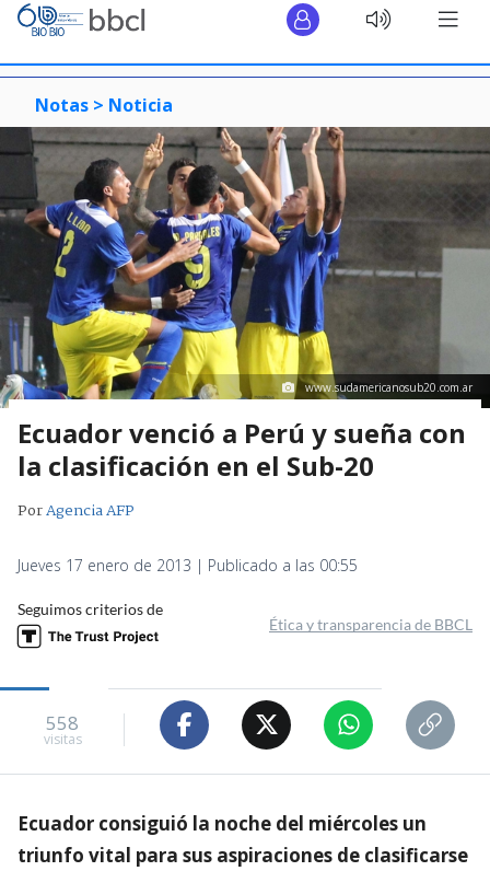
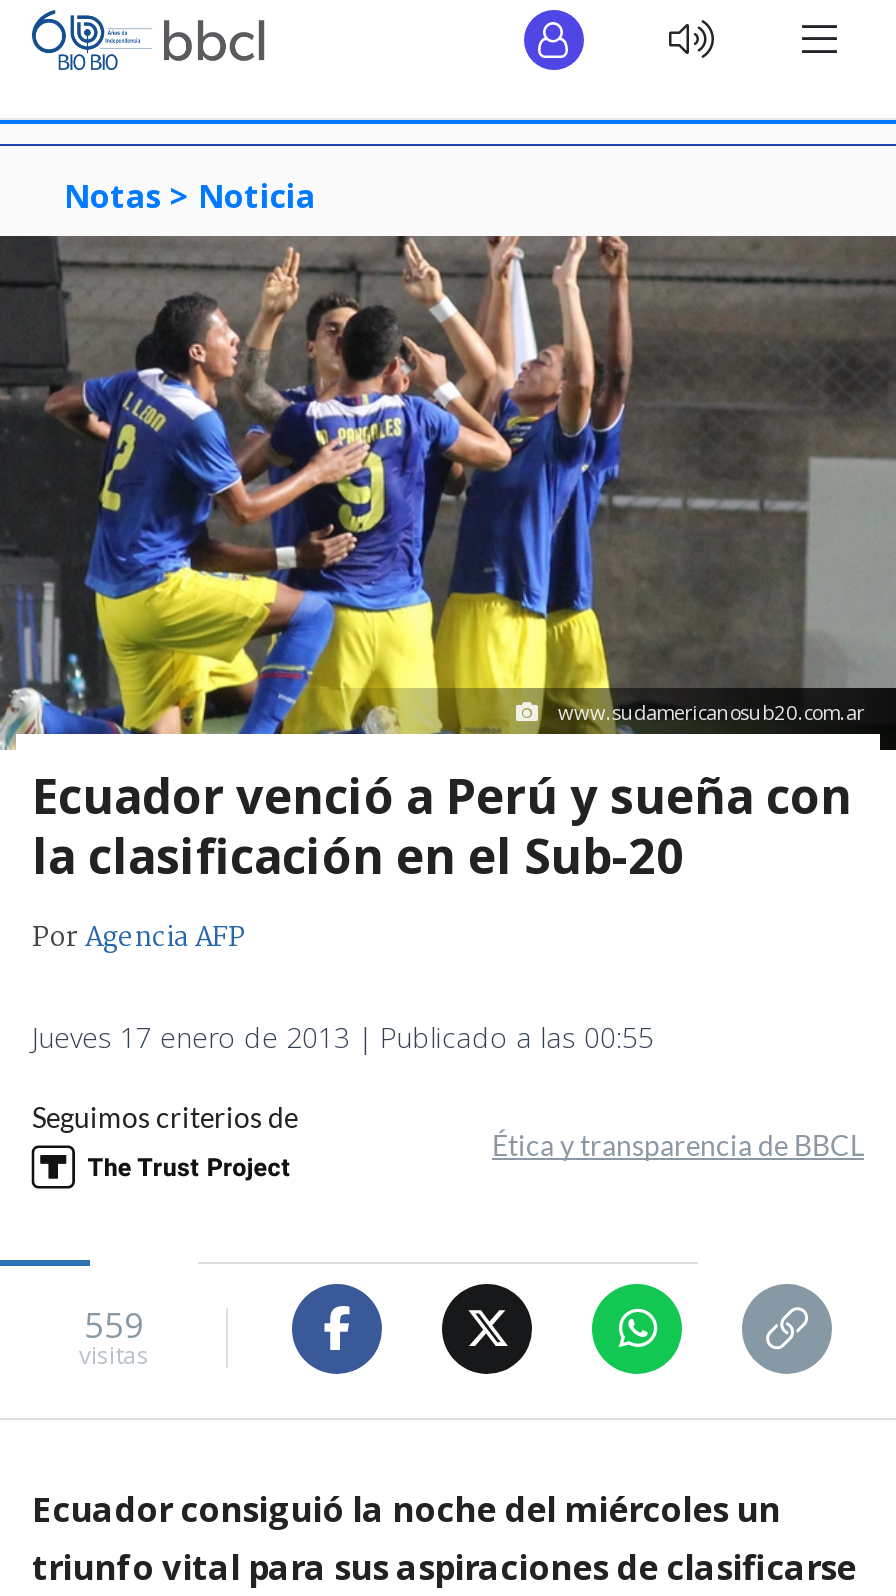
[46,710,79,736] 558 -> [84,1303,144,1349] 559

